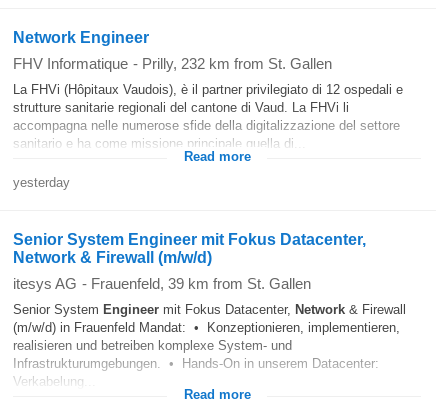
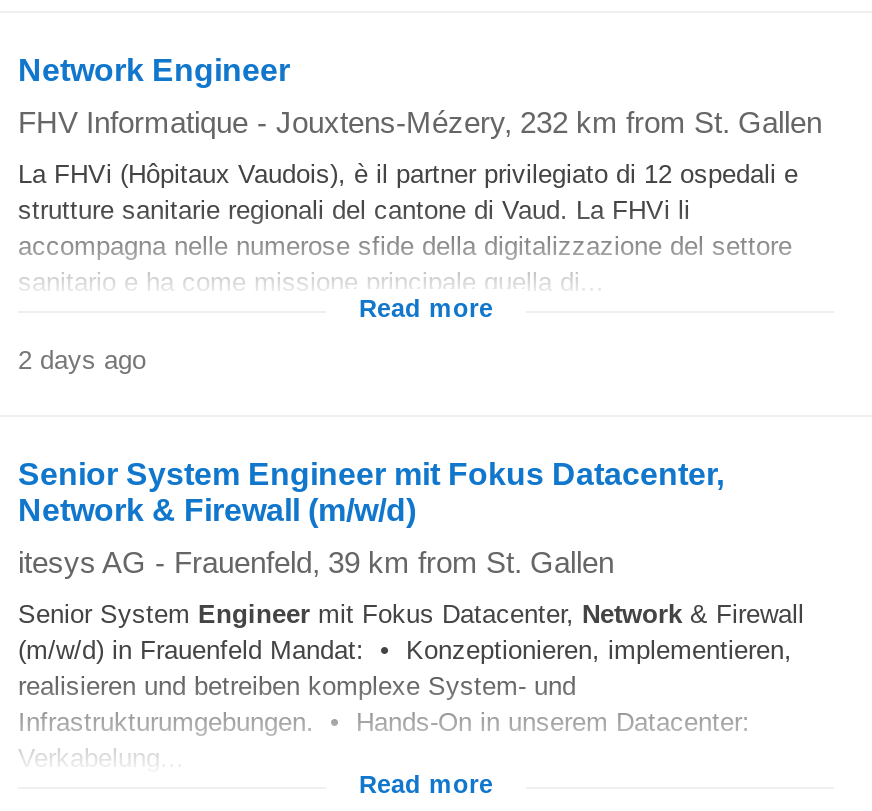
[13,55,332,72] FHV Informatique - Prilly, 232 km from St. Gallen -> [18,105,822,139] FHV Informatique - Jouxtens-Mézery, 232 km from St. Gallen
[13,175,70,190] yesterday -> [18,345,146,375] 2 days ago

